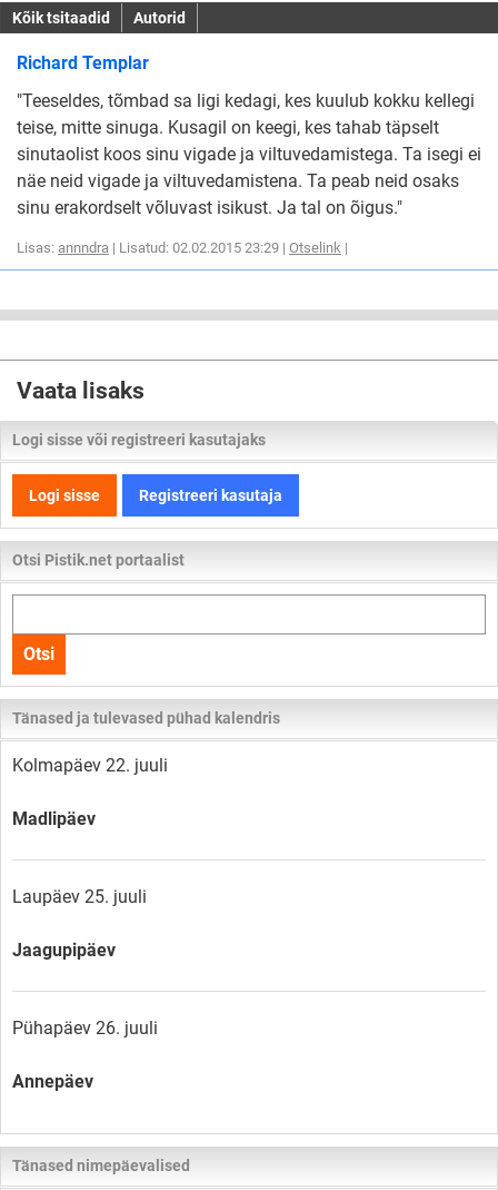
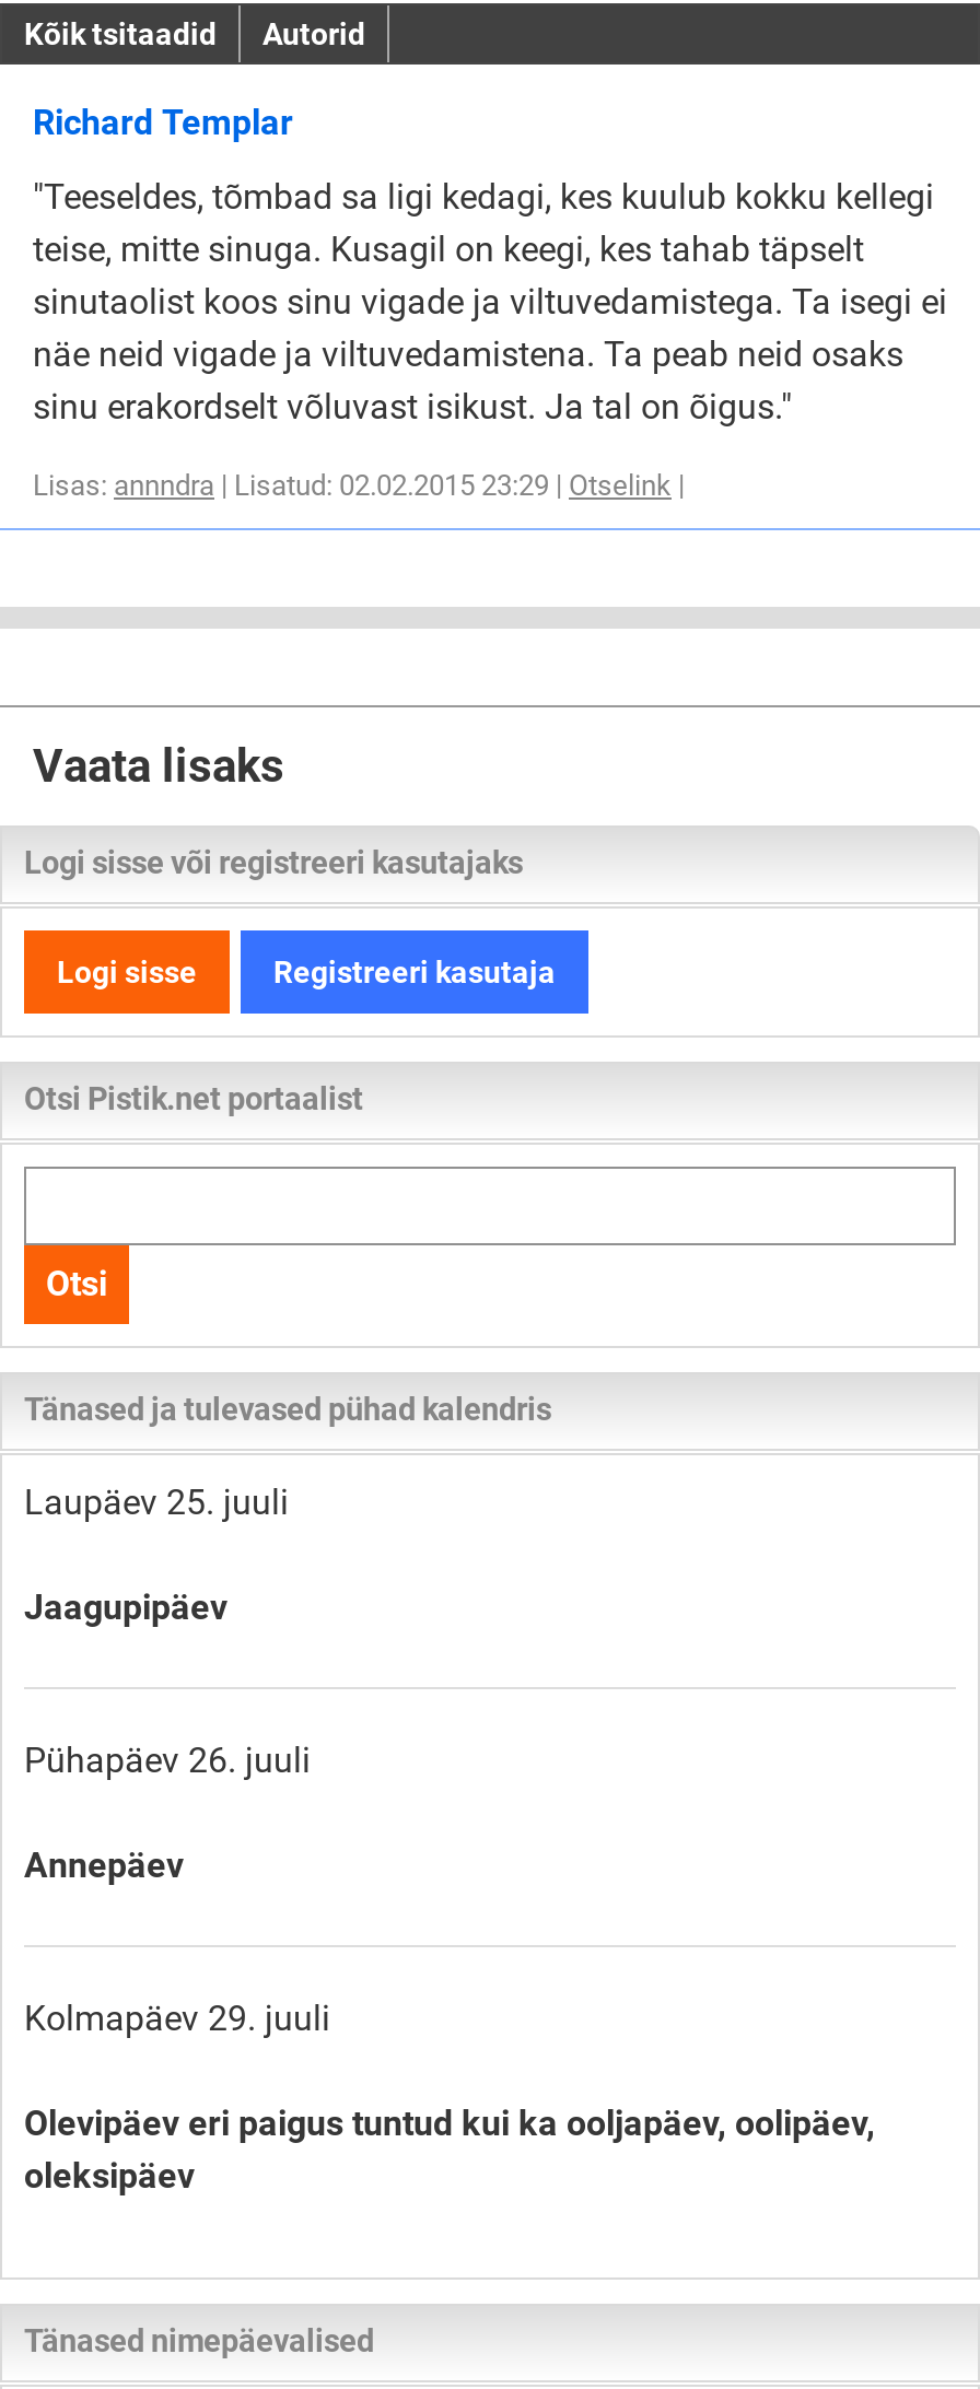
[12,755,168,829] Kolmapäev 22. juuli | Madlipäev -> none
moved [12,886,158,1092] -> [24,1482,311,1886]: Laupäev 25. juuli | Jaagupipäev | Pühapäev 26. juuli | Annepäev
none -> [24,1998,875,2197] Kolmapäev 29. juuli | Olevipäev eri paigus tuntud kui ka ooljapäev, oolipäev, | oleksipäev

